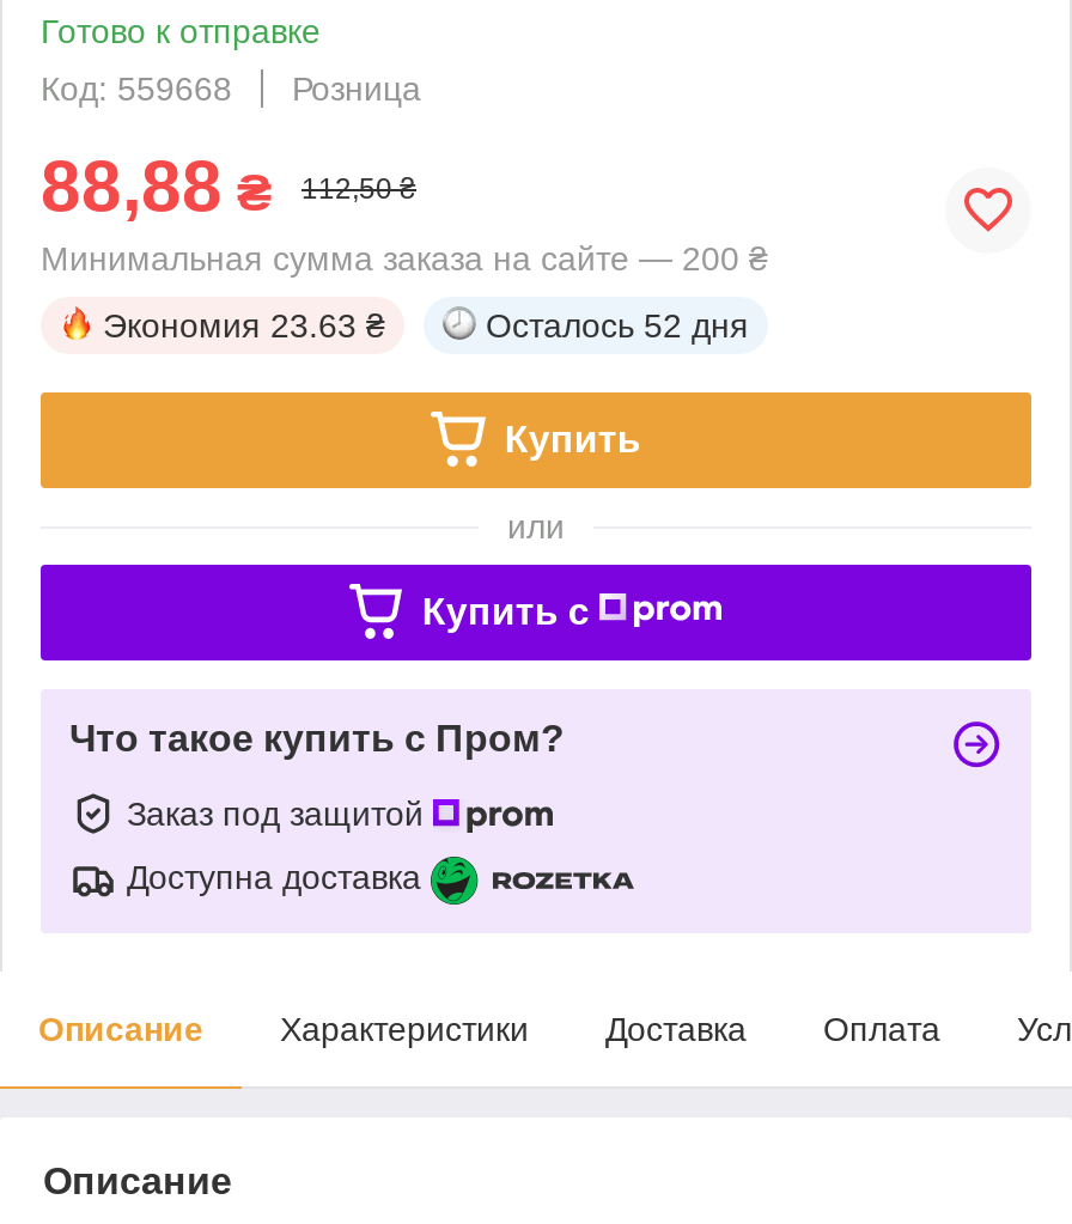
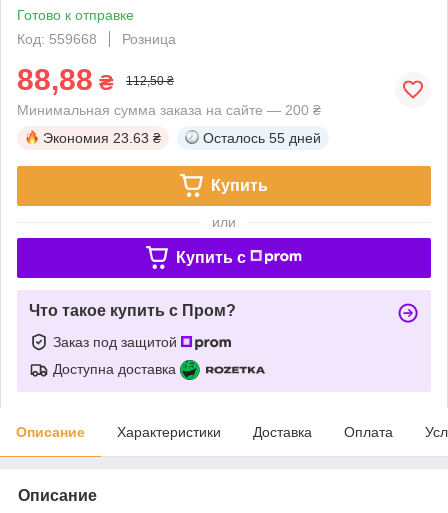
[486,306,749,344] Осталось 52 дня -> [203,130,321,146] Осталось 55 дней

